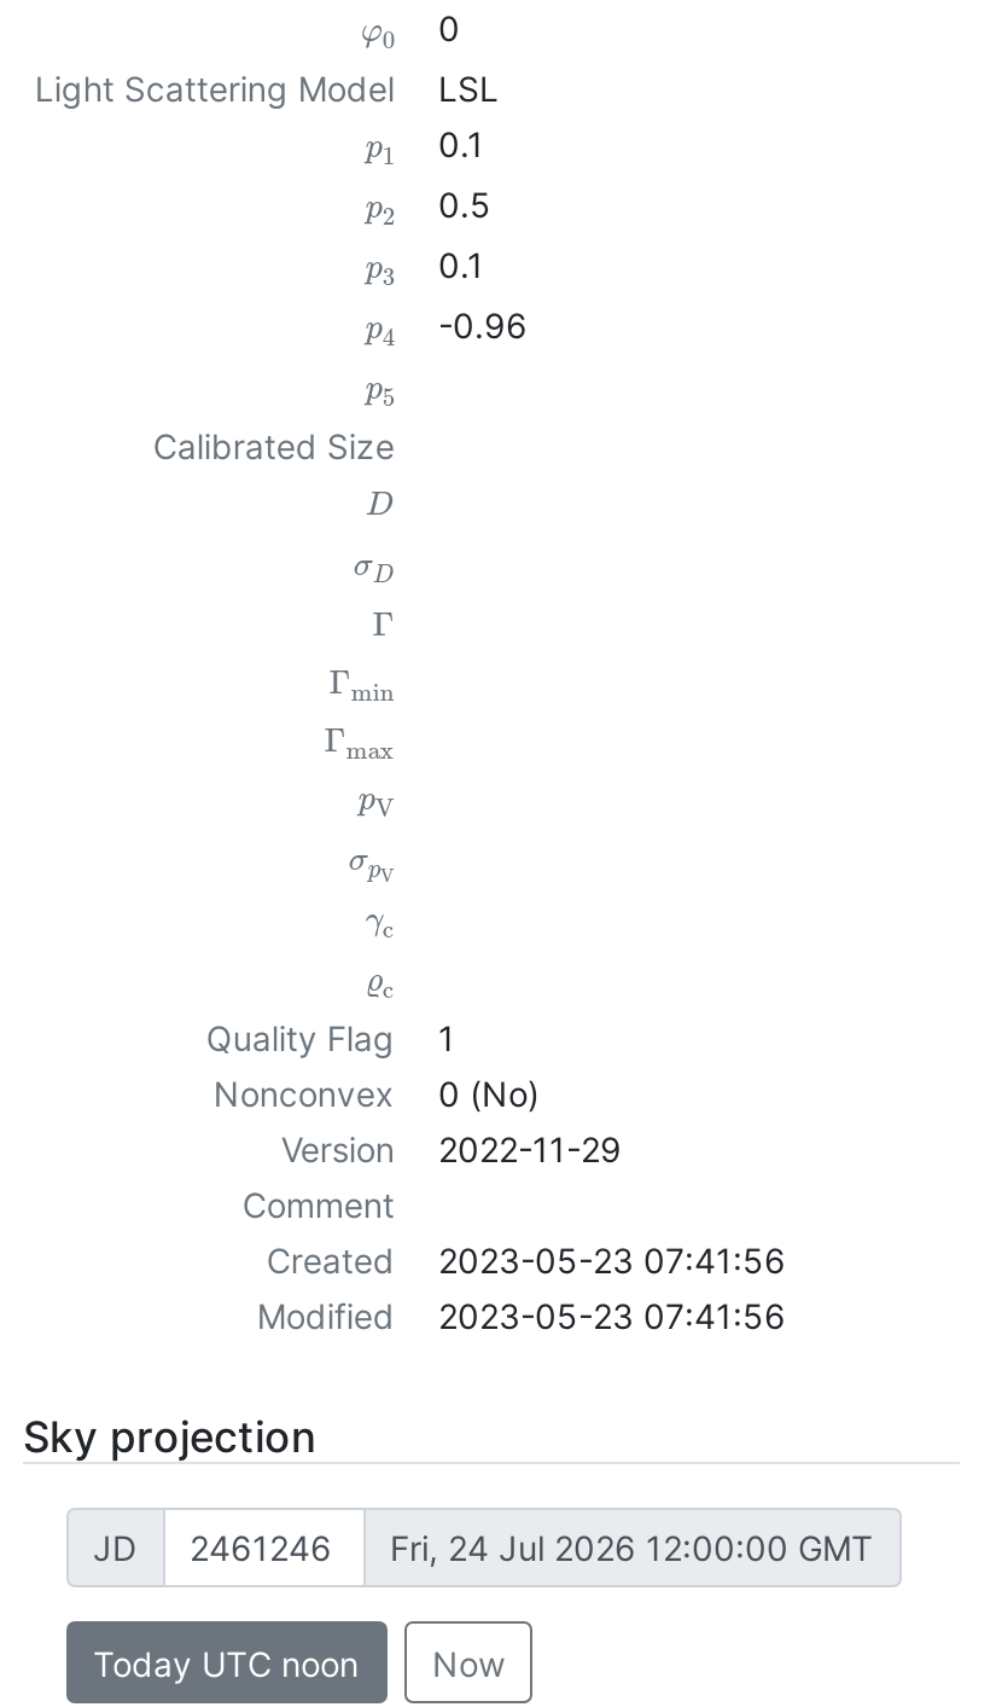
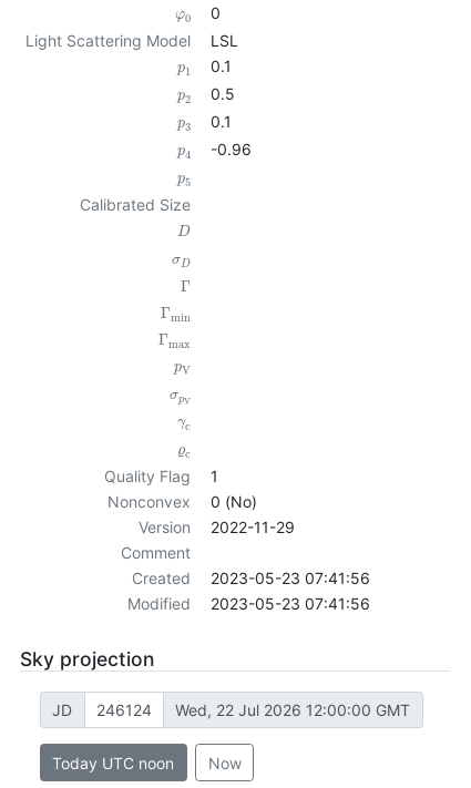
[390,1527,873,1569] Fri, 24 Jul 2026 12:00:00 GMT -> [175,701,410,720] Wed, 22 Jul 2026 12:00:00 GMT

